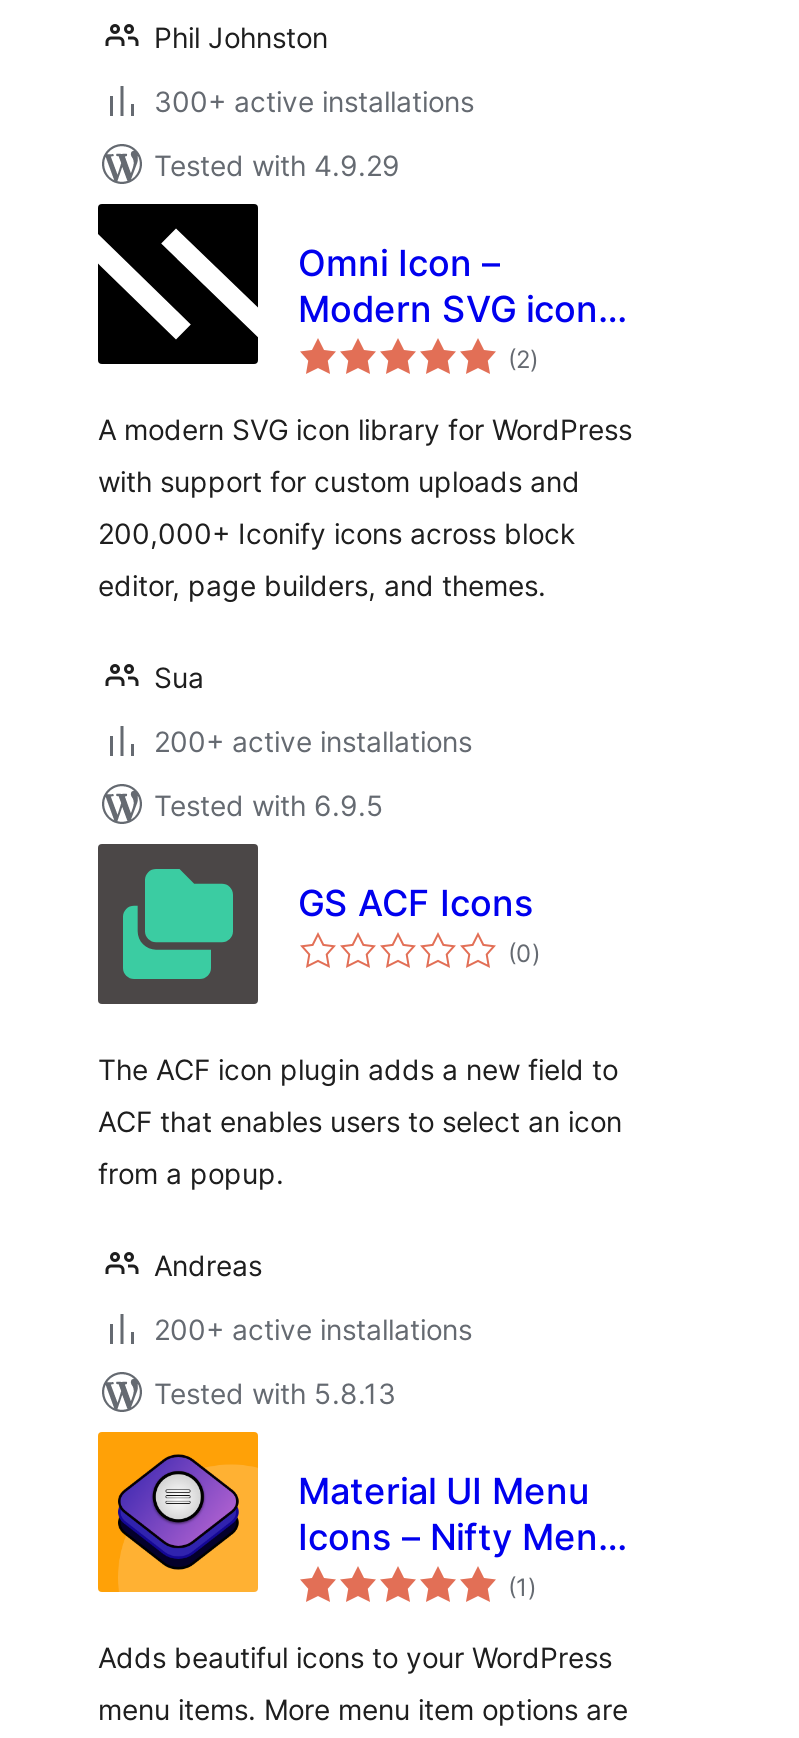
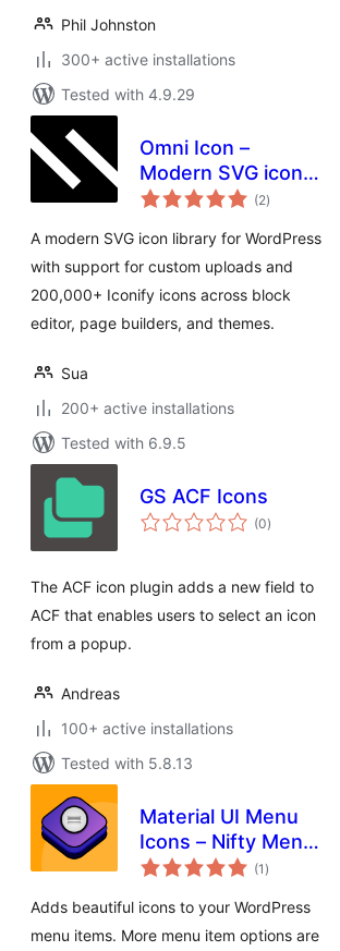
[154,1312,472,1346] 200+ active installations -> [61,719,233,737] 100+ active installations

